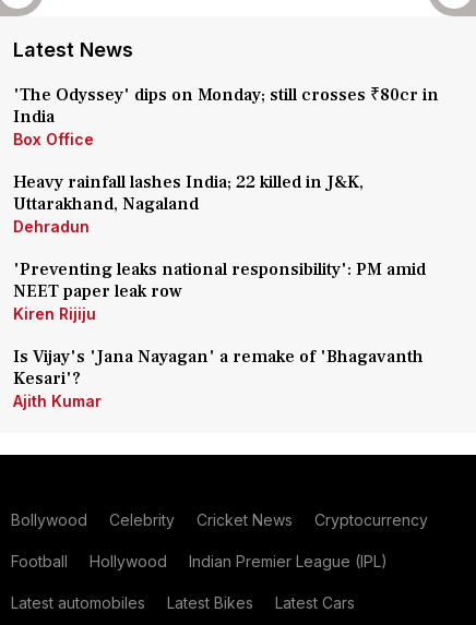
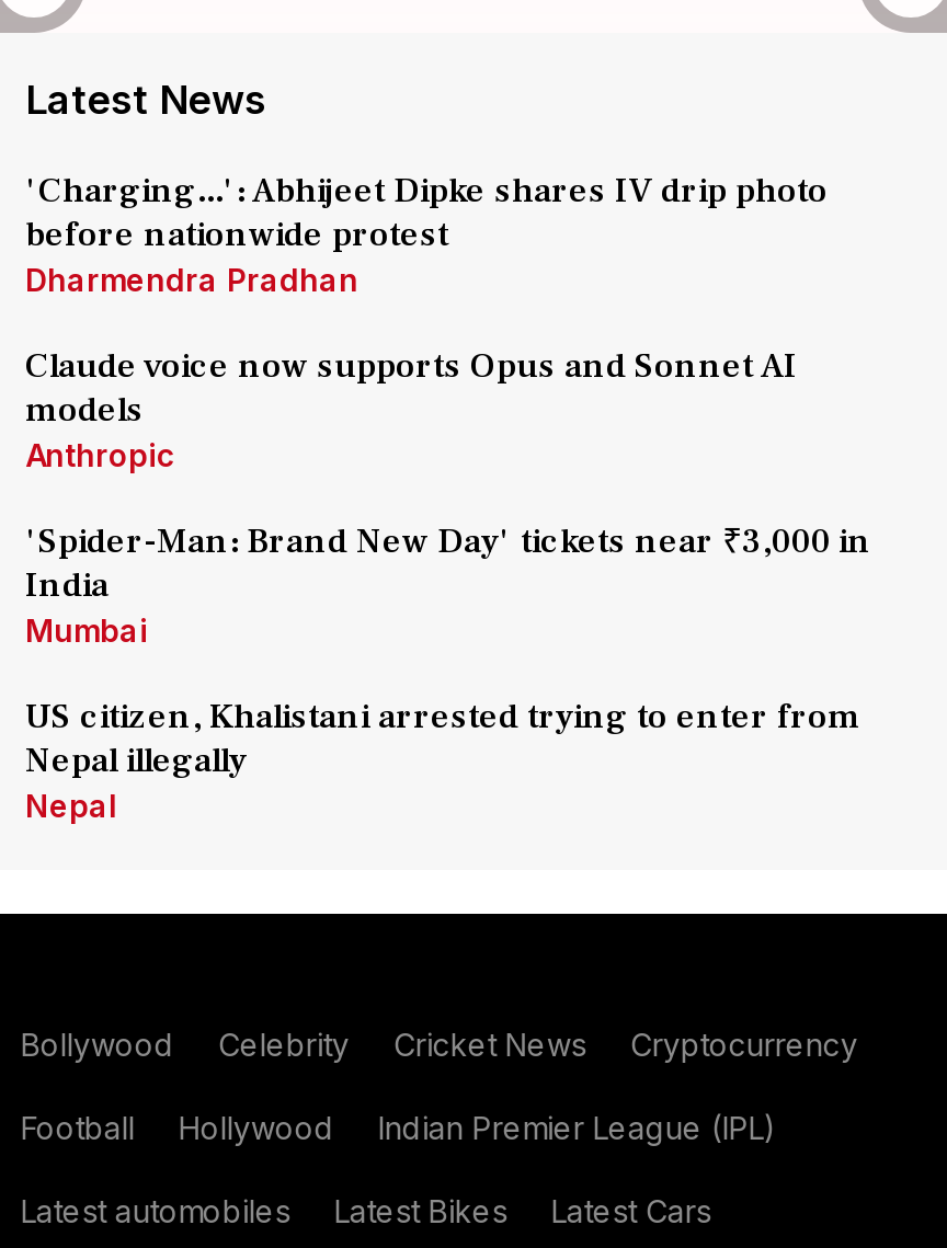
[13,84,439,106] 'The Odyssey' dips on Monday; still crosses ₹80cr in -> [25,169,871,563] 'Charging...': Abhijeet Dipke shares IV drip photo | before nationwide protest | Dharmendra Pradhan | Claude voice now supports Opus and Sonnet AI | models | Anthropic | 'Spider-Man: Brand New Day' tickets near ₹3,000 in
moved [13,106,55,128] -> [25,563,109,607]: India
[13,130,426,410] Box Office | Heavy rainfall lashes India; 22 killed in J&K, | Uttarakhand, Nagaland | Dehradun | 'Preventing leaks national responsibility': PM amid | NEET paper leak row | Kiren Rijiju | Is Vijay's 'Jana Nayagan' a remake of 'Bhagavanth | Kesari'? | Ajith Kumar -> [25,611,860,824] Mumbai | US citizen, Khalistani arrested trying to enter from | Nepal illegally | Nepal

